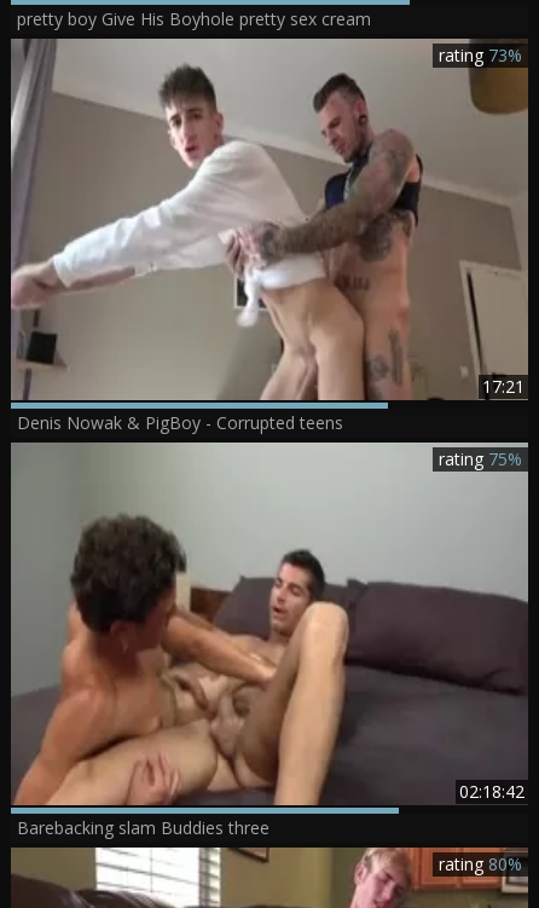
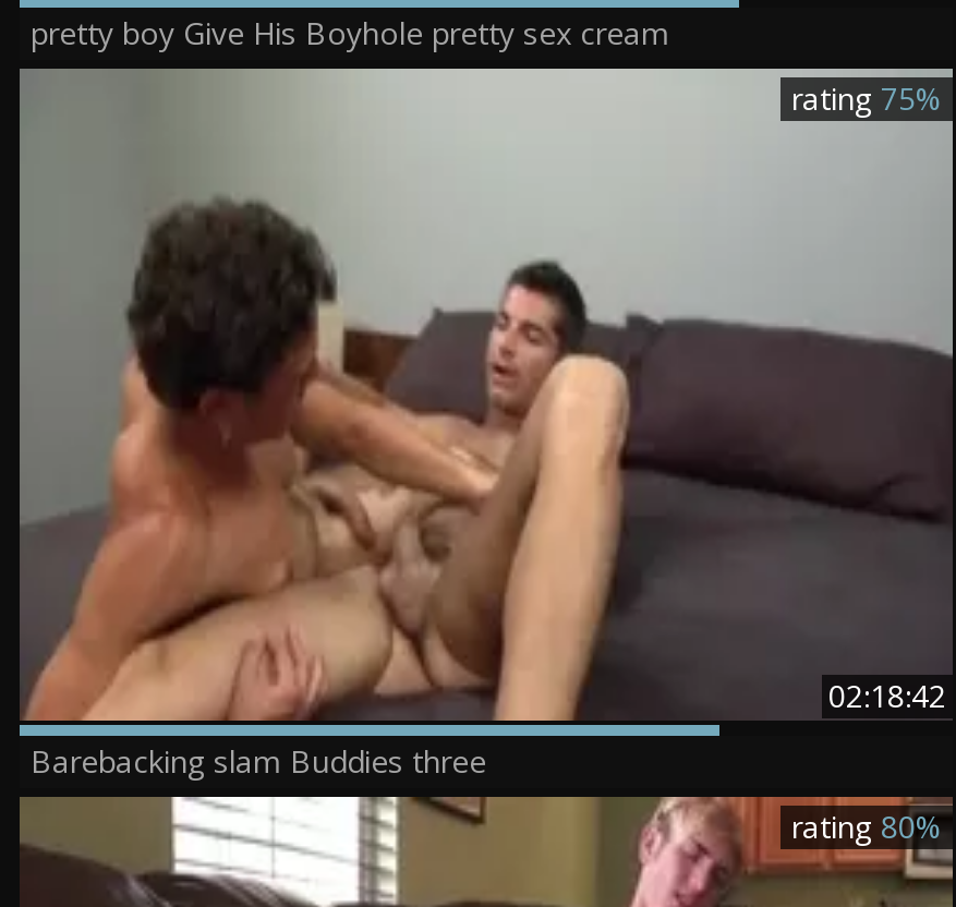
[11,39,528,409] [image] | 17:21 -> none
[439,43,522,66] rating 73% -> none
[17,412,343,435] Denis Nowak & PigBoy - Corrupted teens -> none

